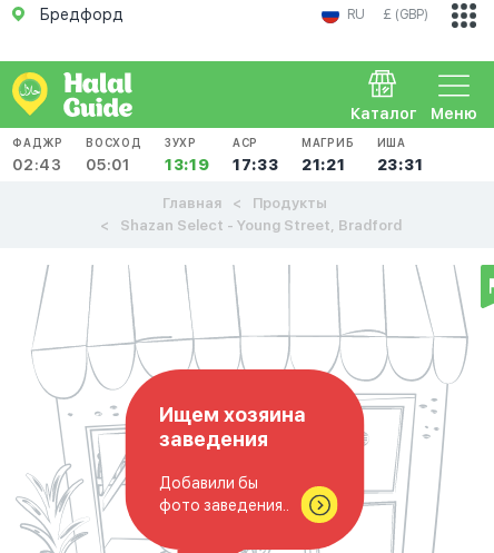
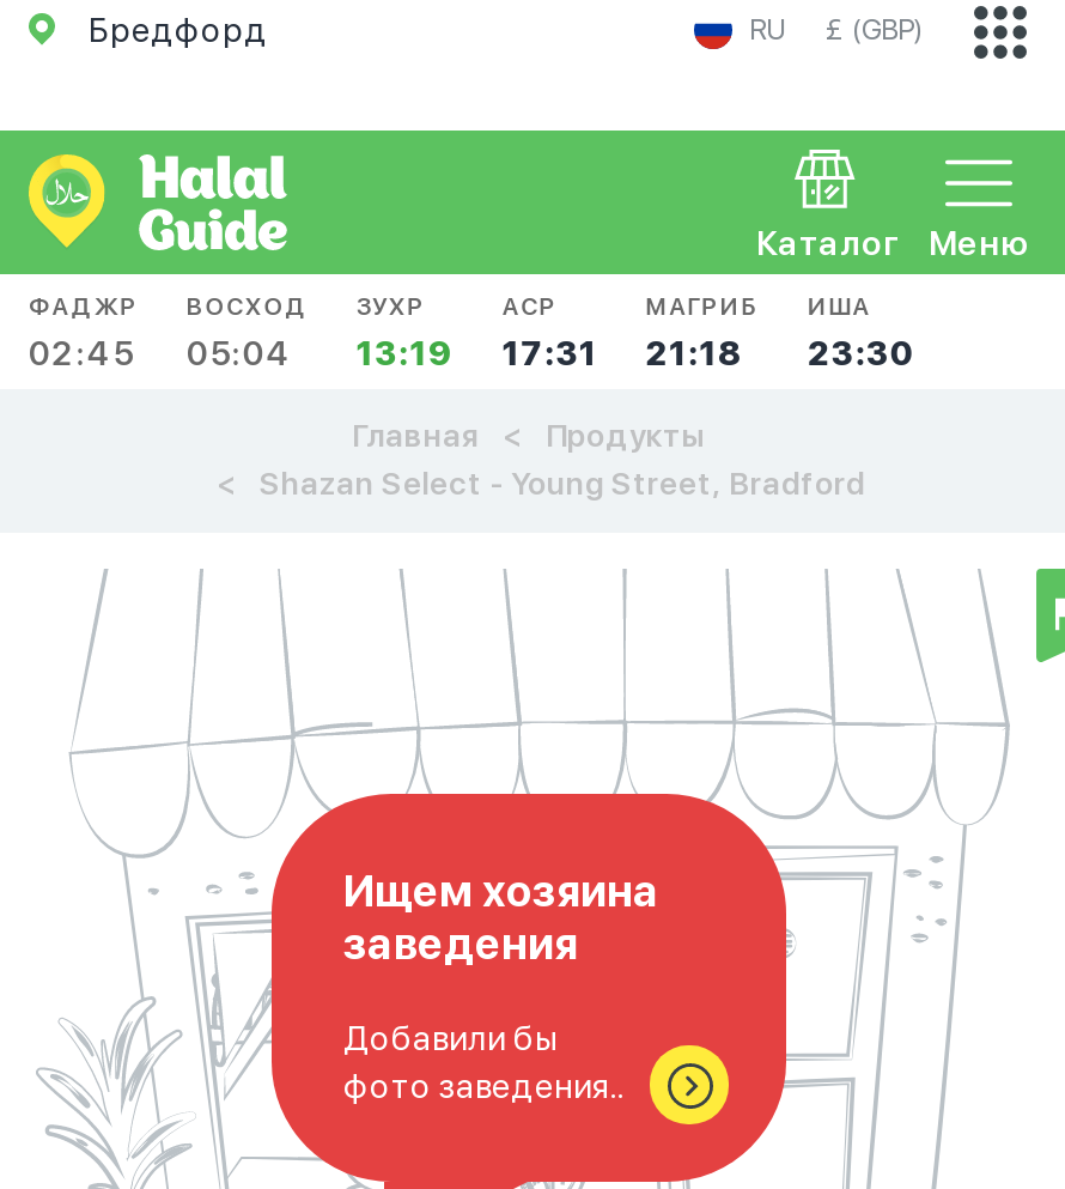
[12,156,62,174] 02:43 -> [29,334,134,372] 02:45
[86,156,130,174] 05:01 -> [187,334,292,372] 05:04
[232,156,279,174] 17:33 -> [502,334,598,372] 17:31
[301,156,346,174] 21:21 -> [646,334,744,372] 21:18
[377,156,423,174] 23:31 -> [808,334,916,372] 23:30

